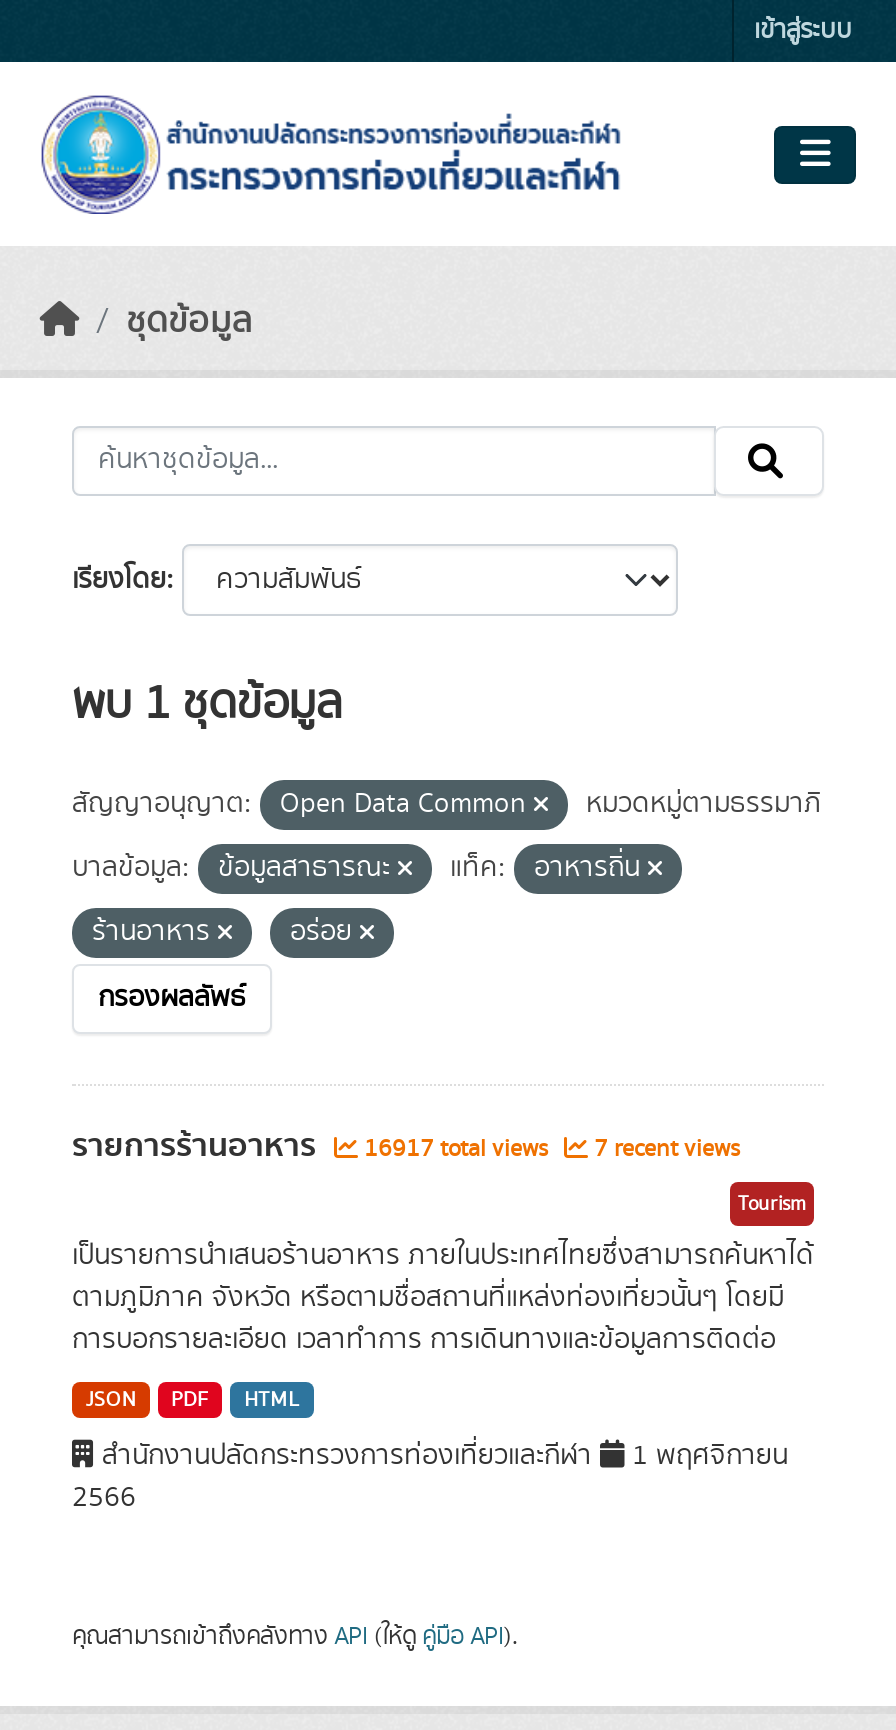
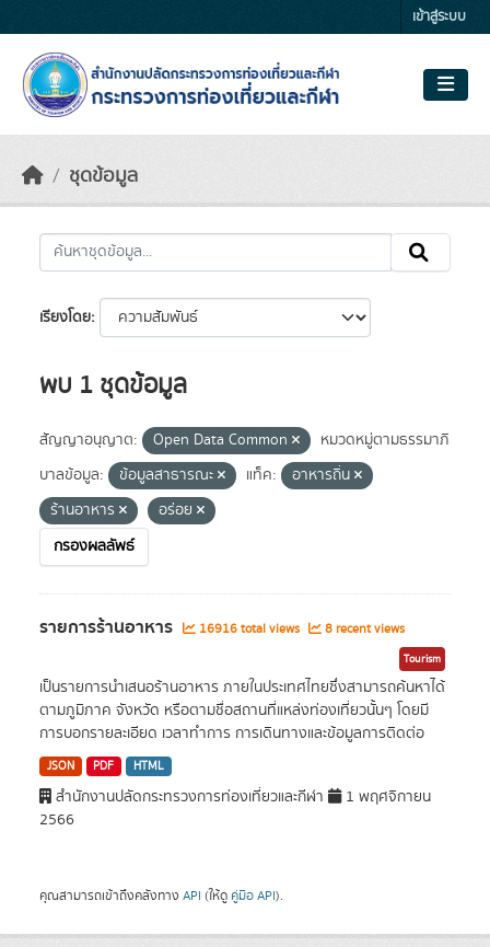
[358,1132,554,1166] 16917 total views -> [196,620,303,638] 16916 total views
[588,1132,740,1166] 7 recent views -> [322,620,405,638] 8 recent views

